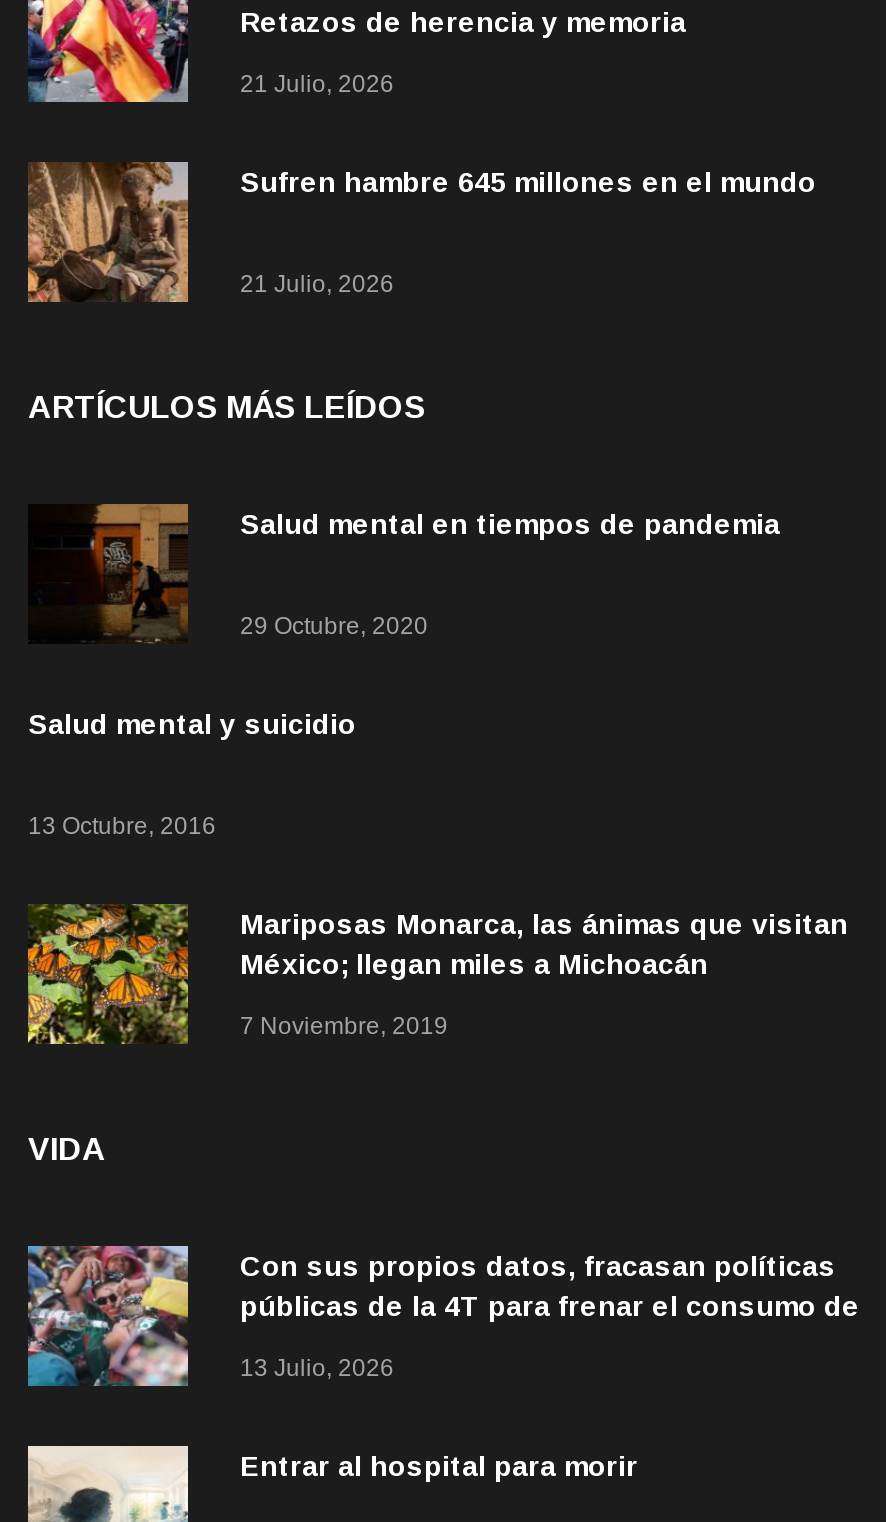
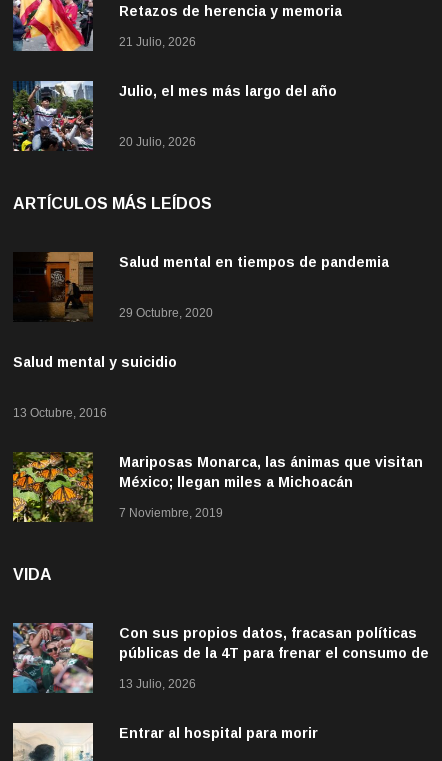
[26,160,816,304] [image] | Sufren hambre 645 millones en el mundo -> [12,80,337,152] [image] | Julio, el mes más largo del año
[240,270,394,298] 21 Julio, 2026 -> [119,135,196,149] 20 Julio, 2026

